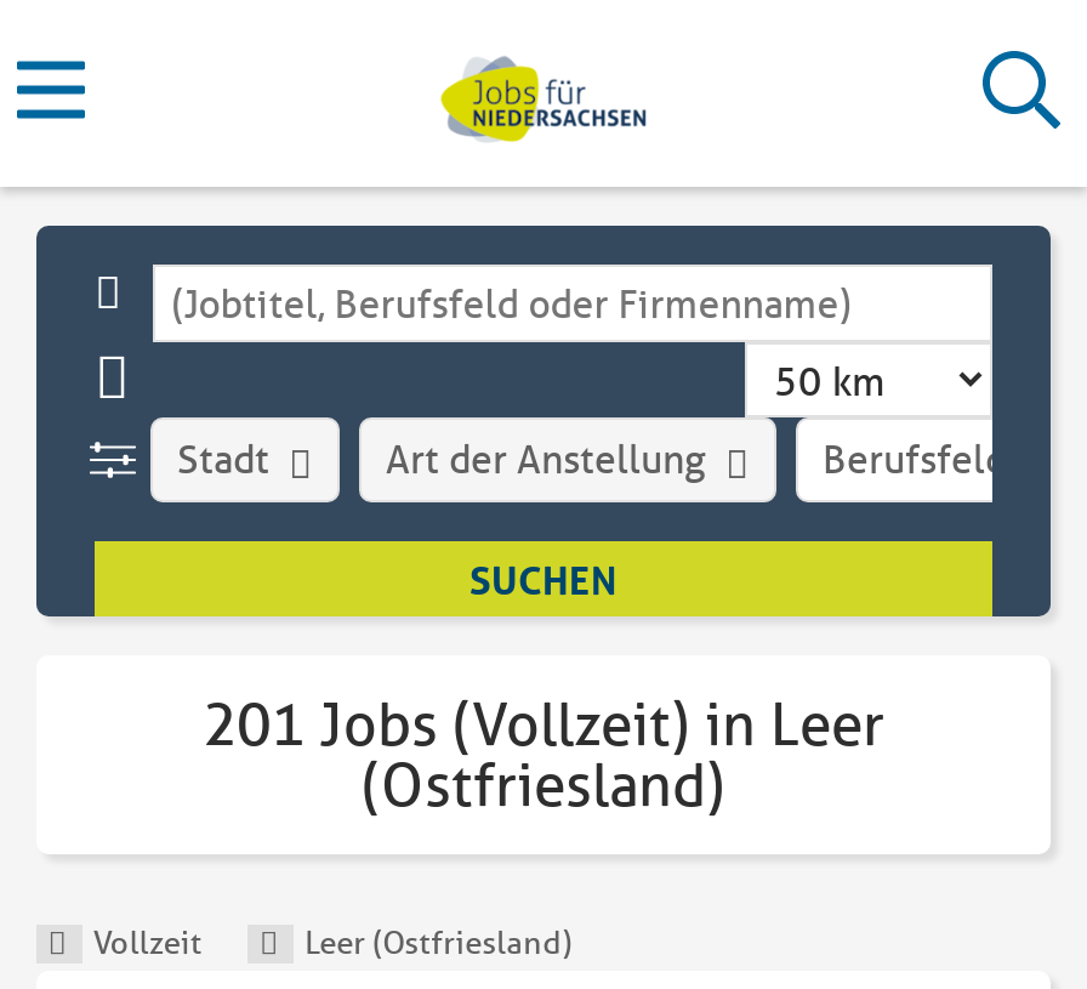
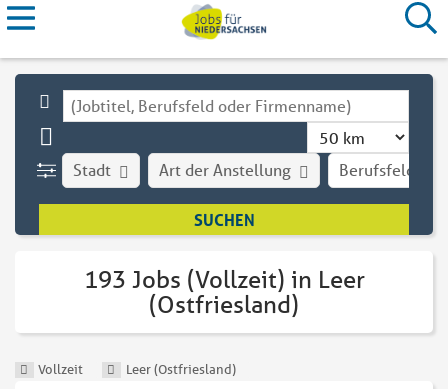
[203,690,884,760] 201 Jobs (Vollzeit) in Leer -> [83,265,364,294] 193 Jobs (Vollzeit) in Leer

